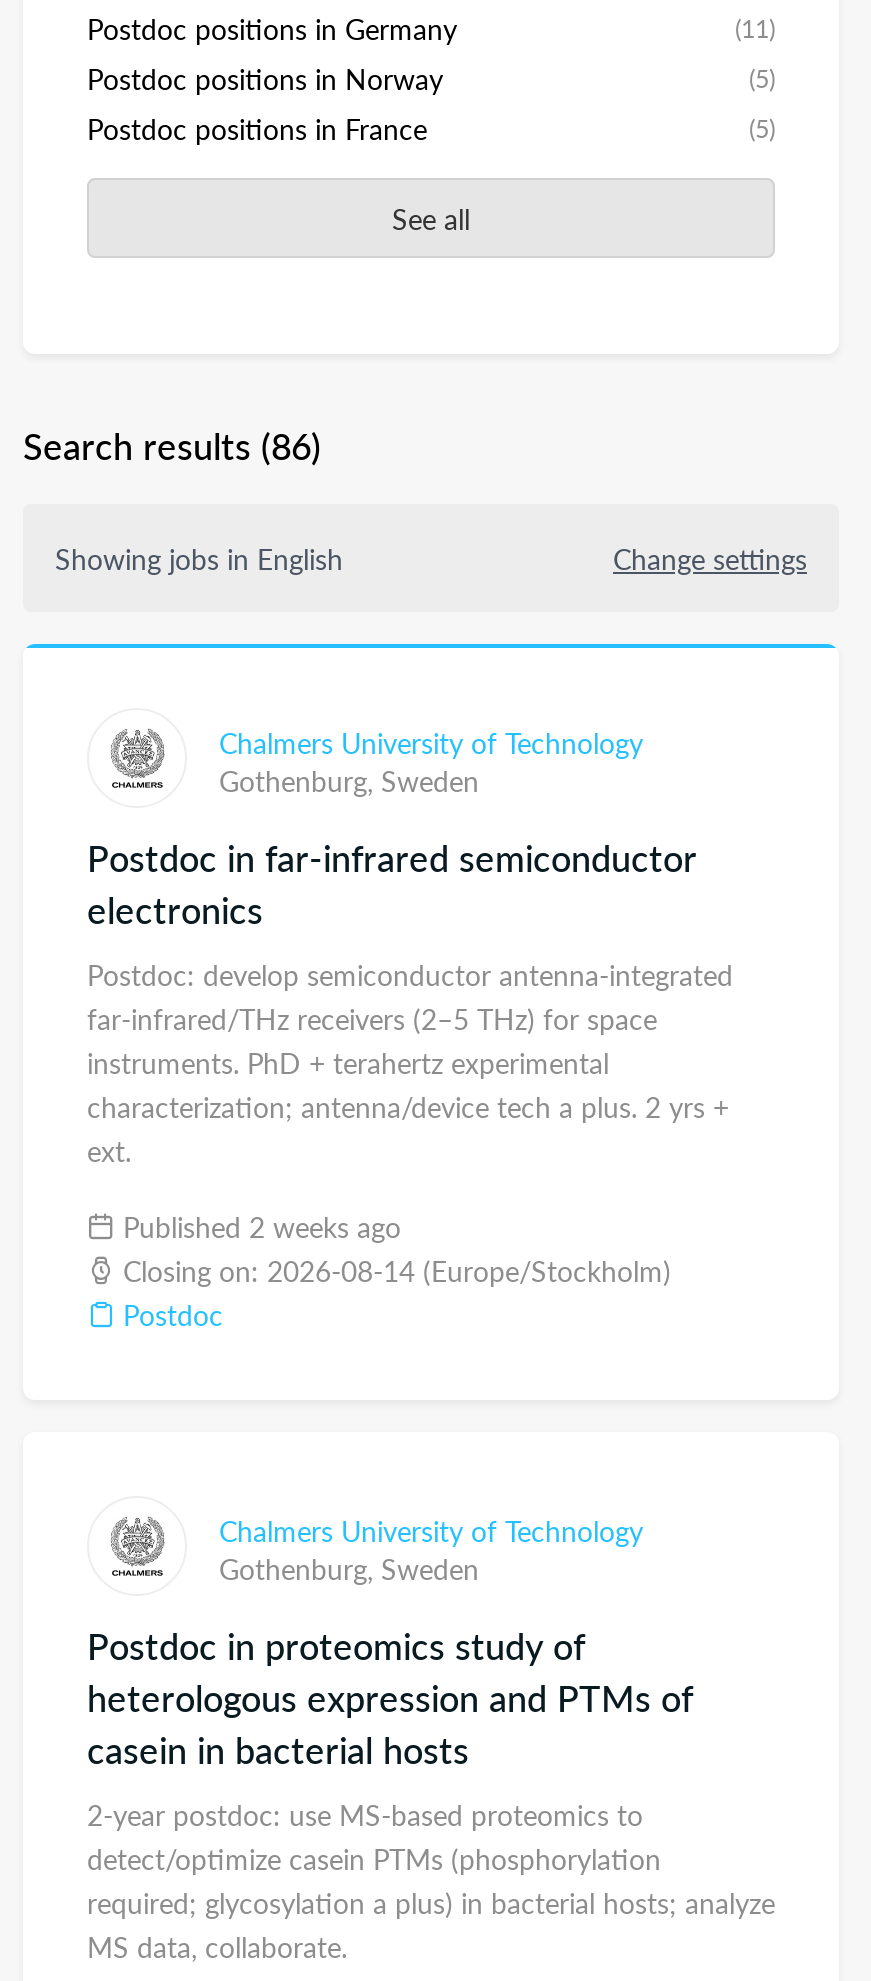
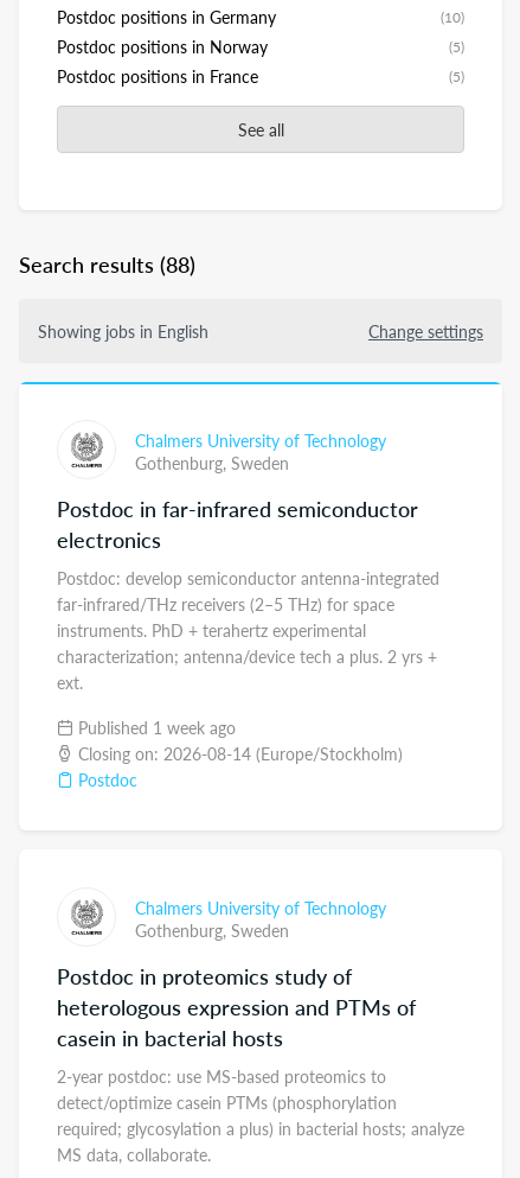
[735,10,775,46] (11) -> [441,6,464,27] (10)
[23,420,321,470] Search results (86) -> [19,249,195,279] Search results (88)
[115,1206,401,1246] Published 2 weeks ago -> [73,715,236,739] Published 1 week ago

